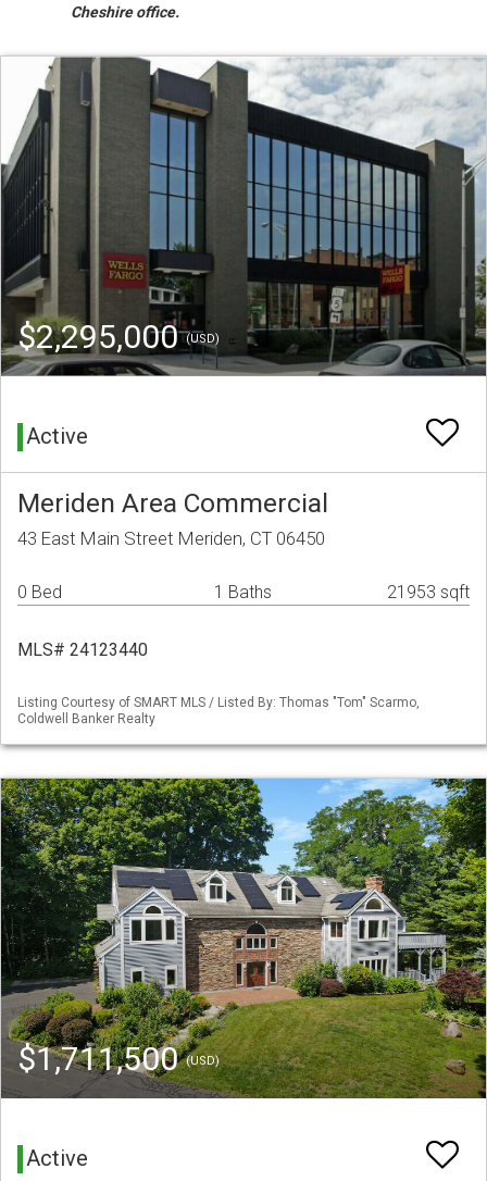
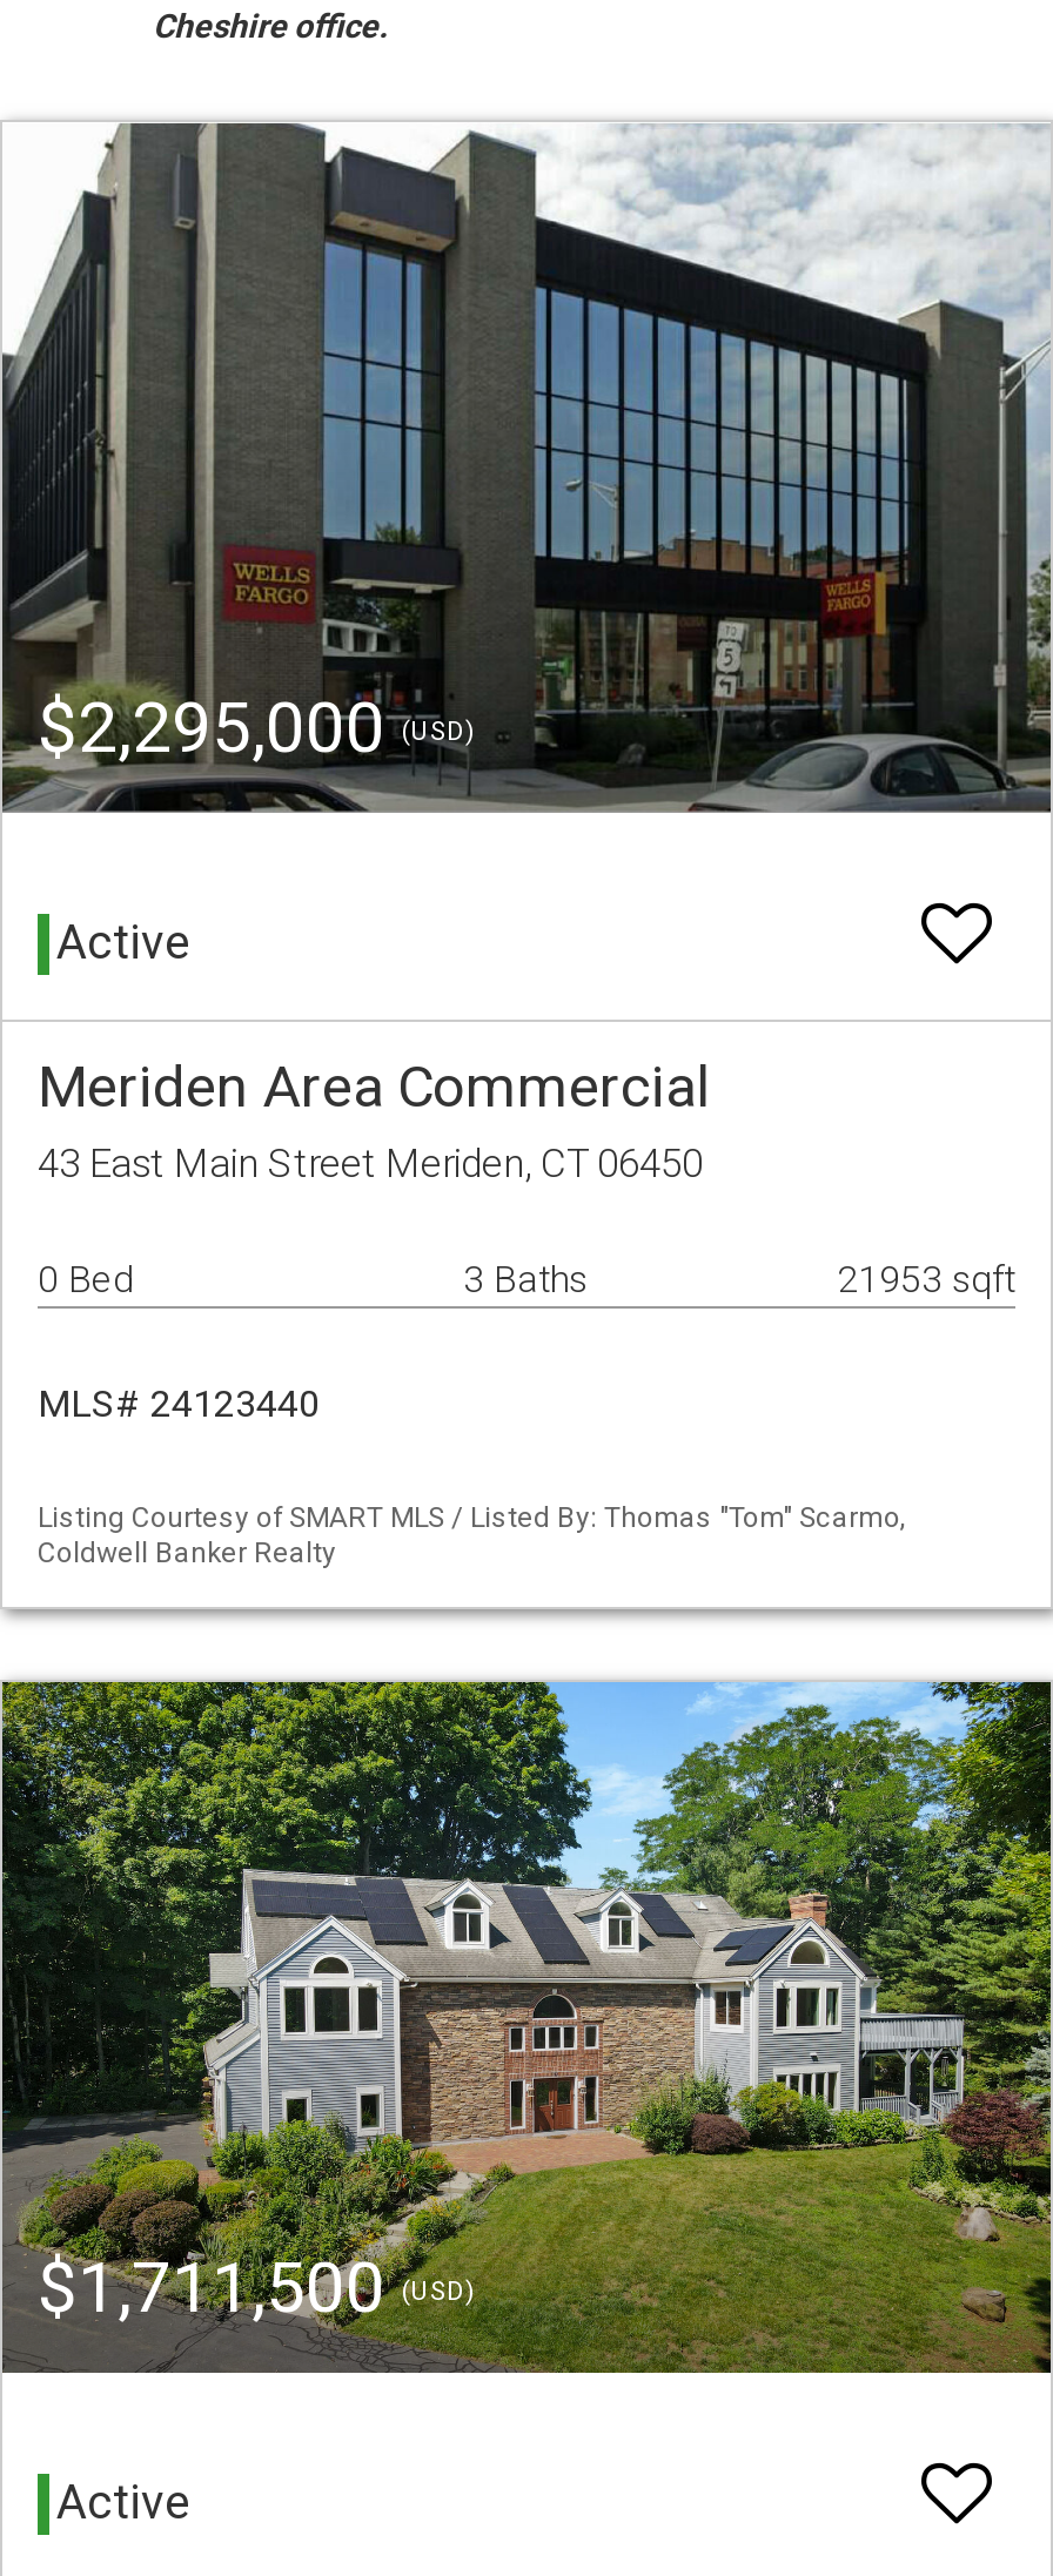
[214,582,272,603] 1 Baths -> [463,1258,588,1302] 3 Baths

